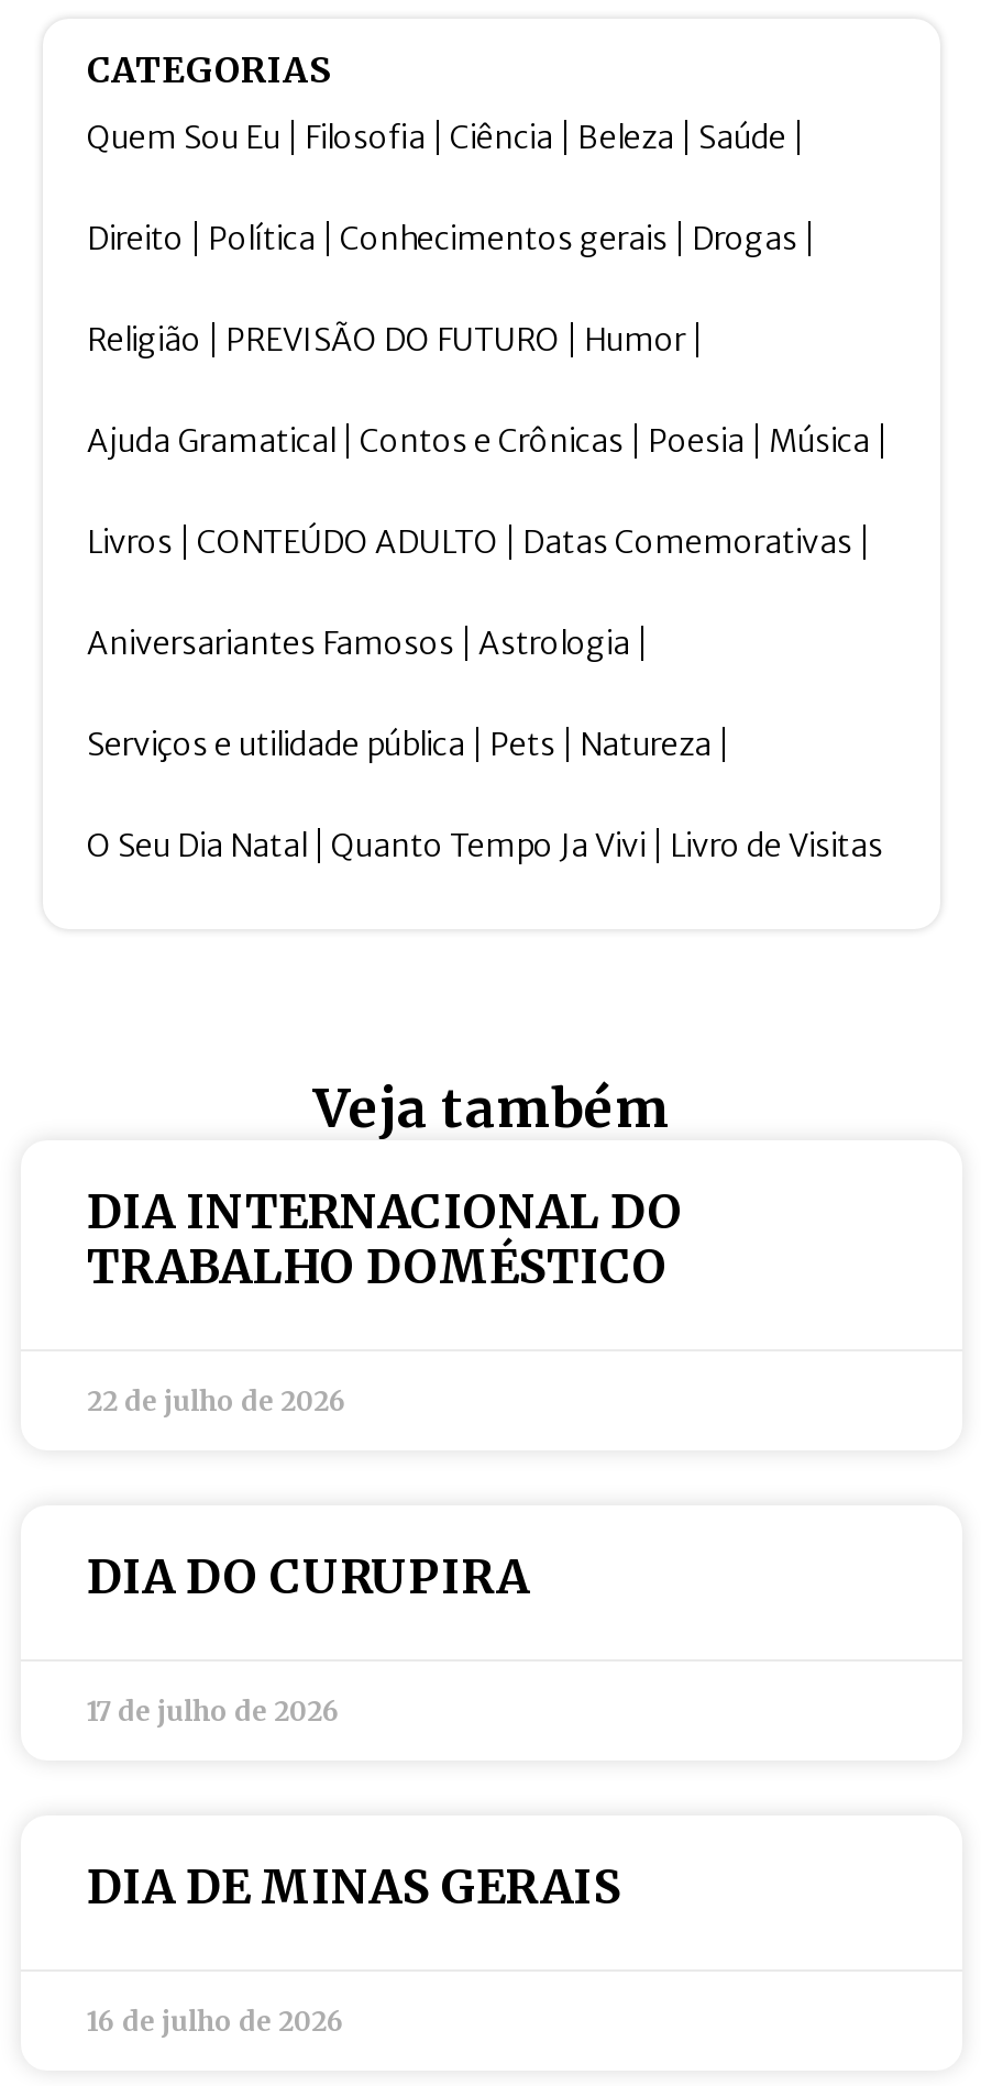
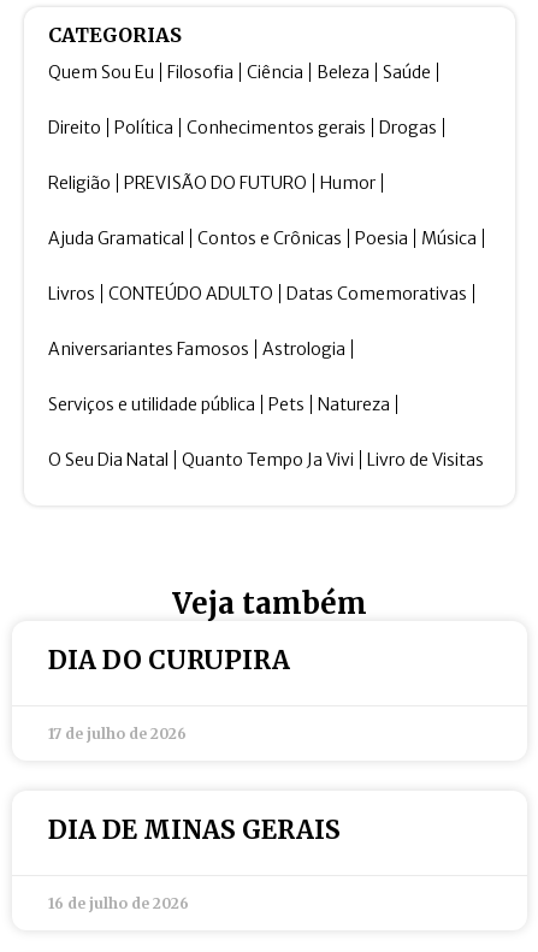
[87,1182,683,1417] DIA INTERNACIONAL DO | TRABALHO DOMÉSTICO | 22 de julho de 2026 -> none

